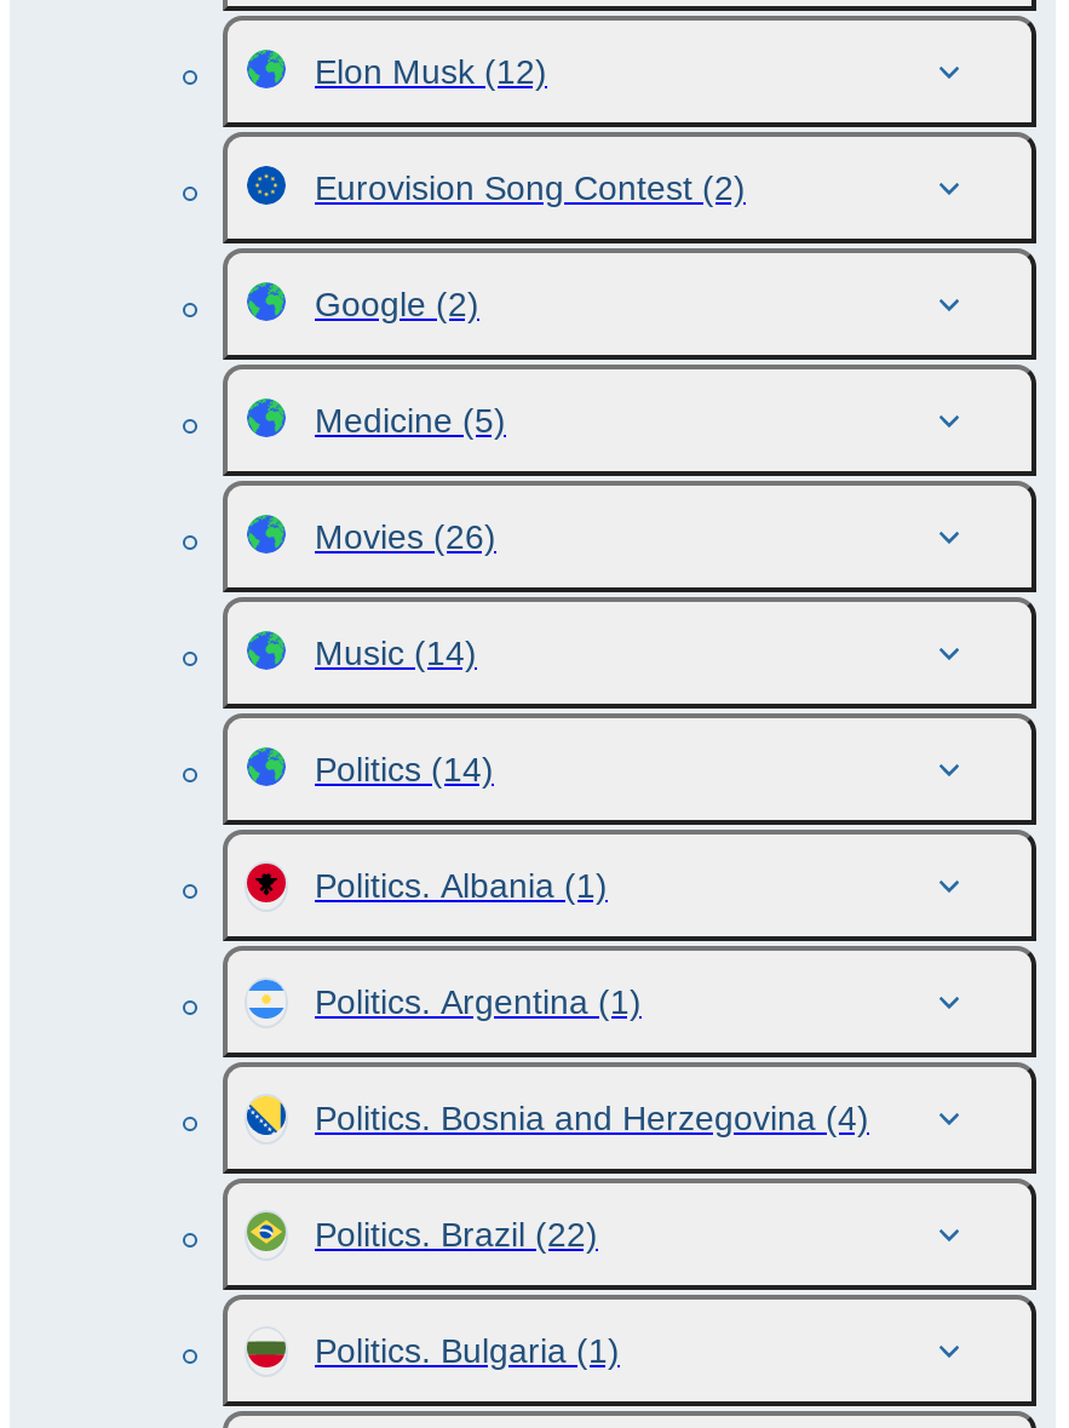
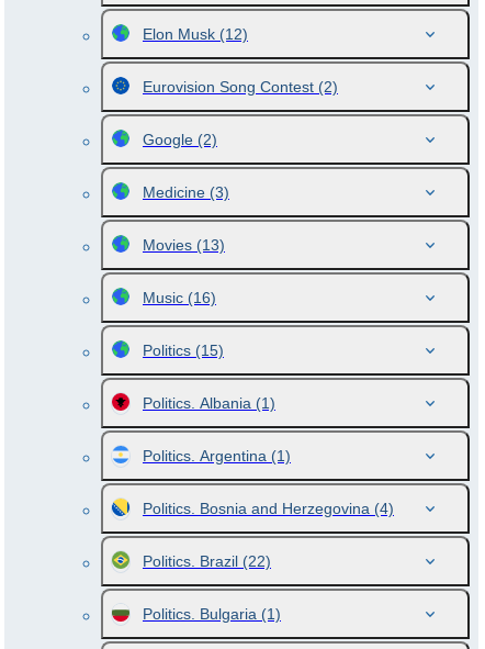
[315,401,506,440] Medicine (5) -> [143,183,229,201] Medicine (3)
[315,517,496,556] Movies (26) -> [143,236,225,254] Movies (13)
[315,633,477,672] Music (14) -> [143,289,216,306] Music (16)
[315,750,494,788] Politics (14) -> [143,342,224,359] Politics (15)

